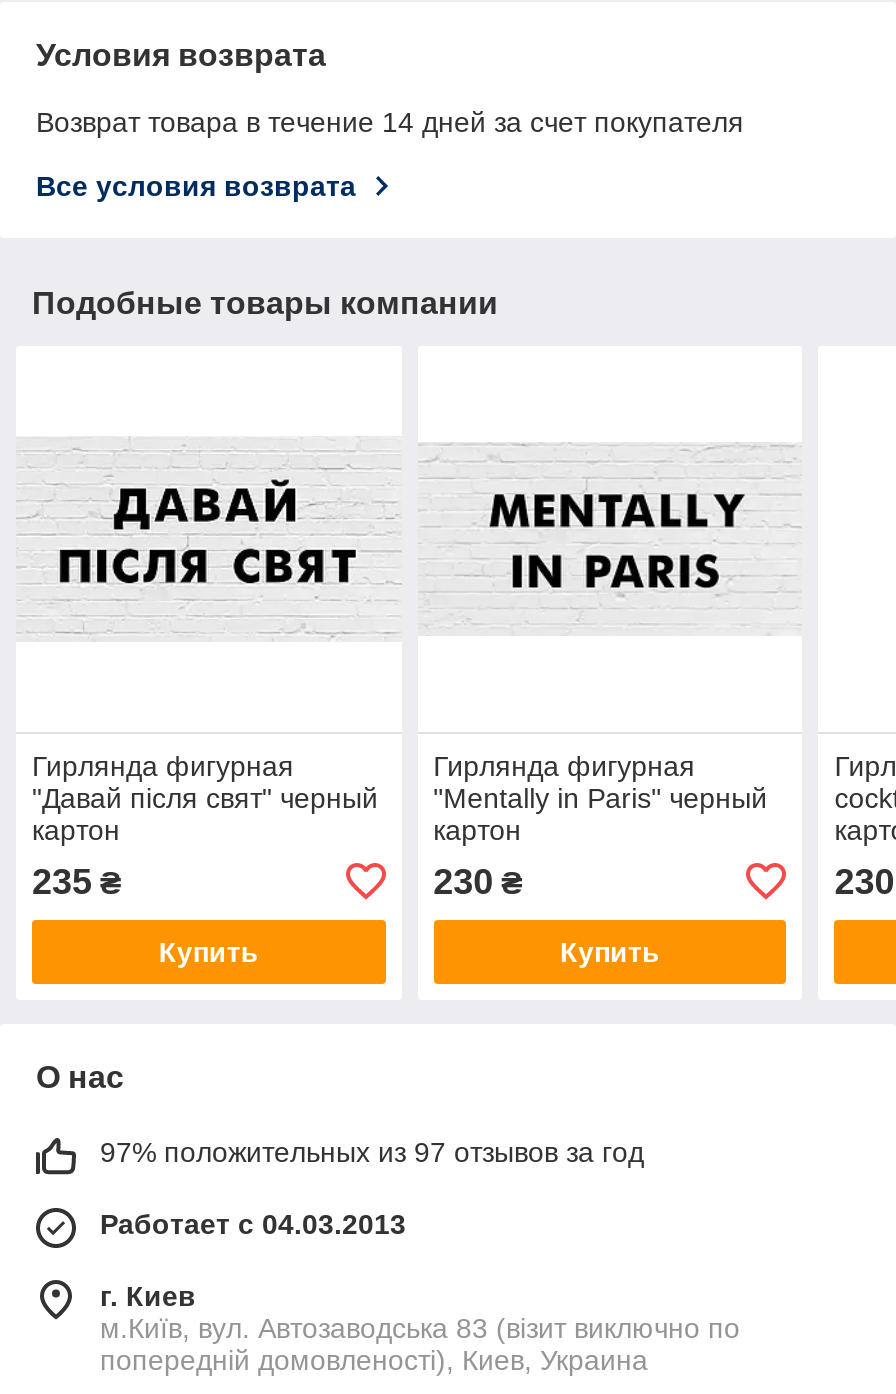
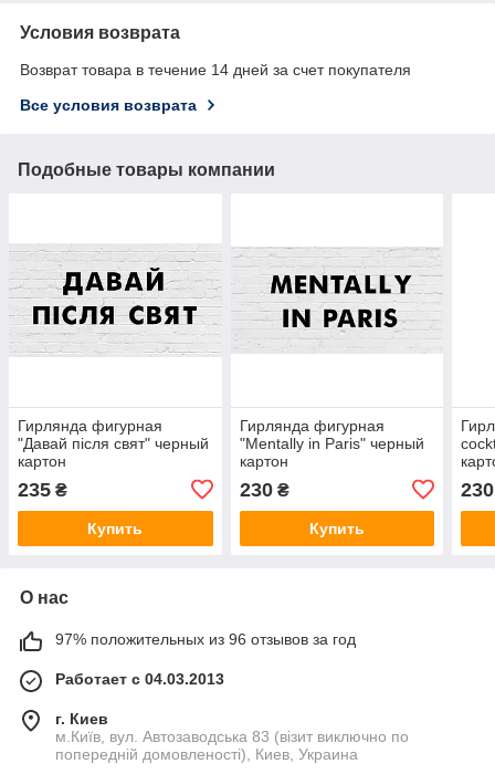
[100,1136,644,1168] 97% положительных из 97 отзывов за год -> [55,630,356,648] 97% положительных из 96 отзывов за год

